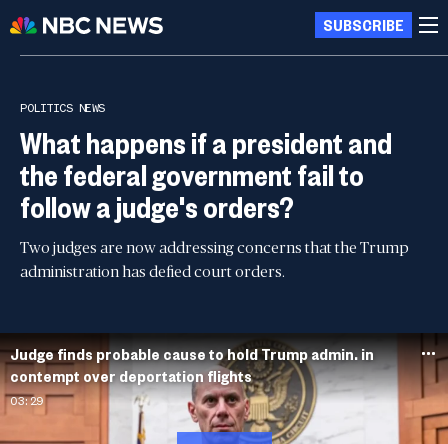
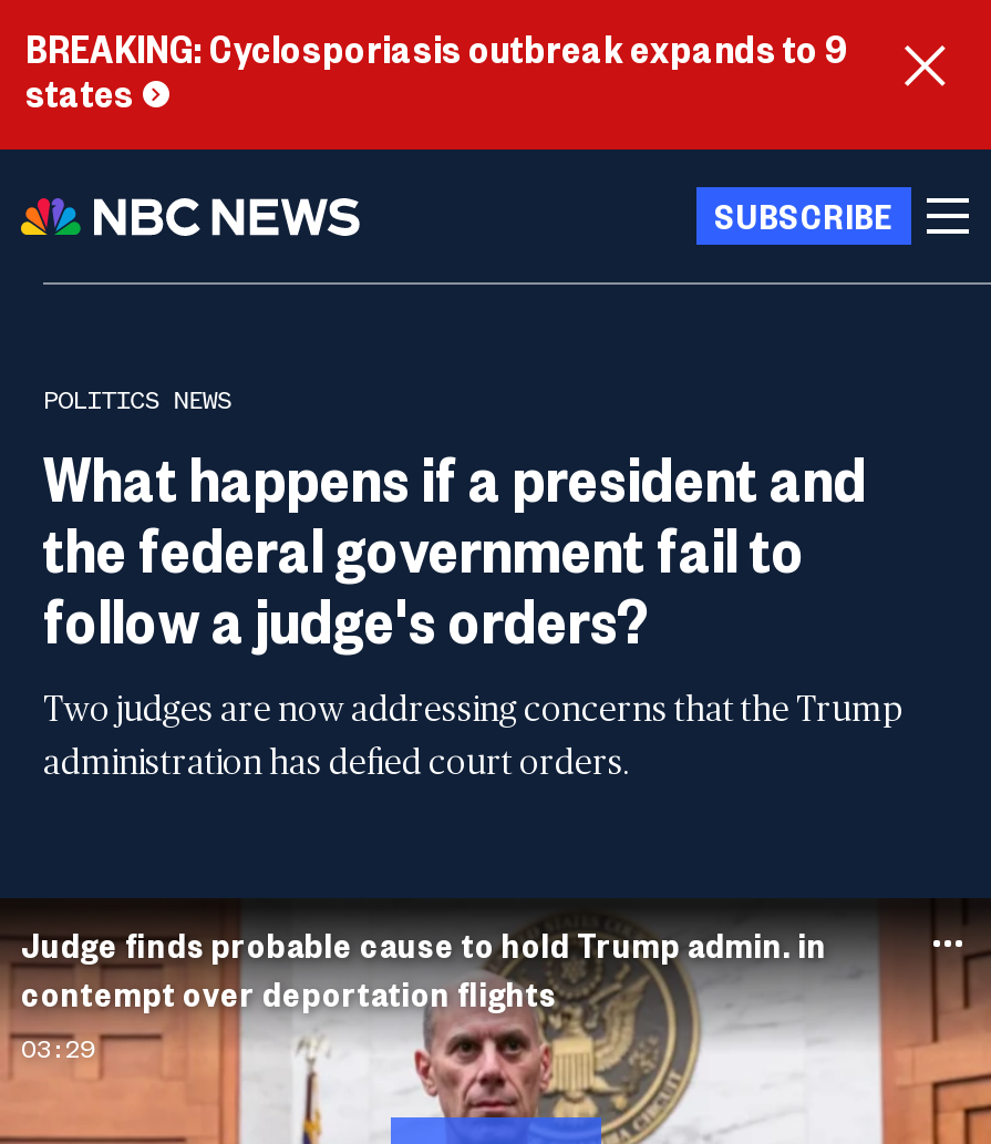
none -> [25,21,847,116] BREAKING: Cyclosporiasis outbreak expands to 9 | states

